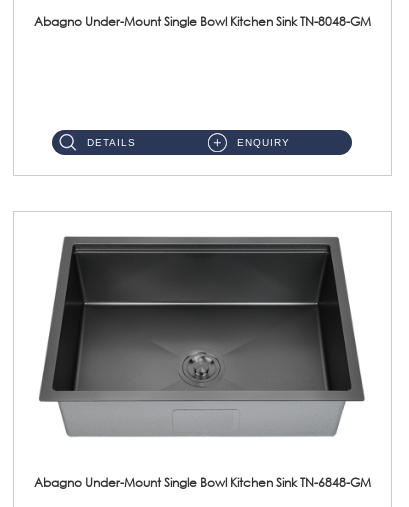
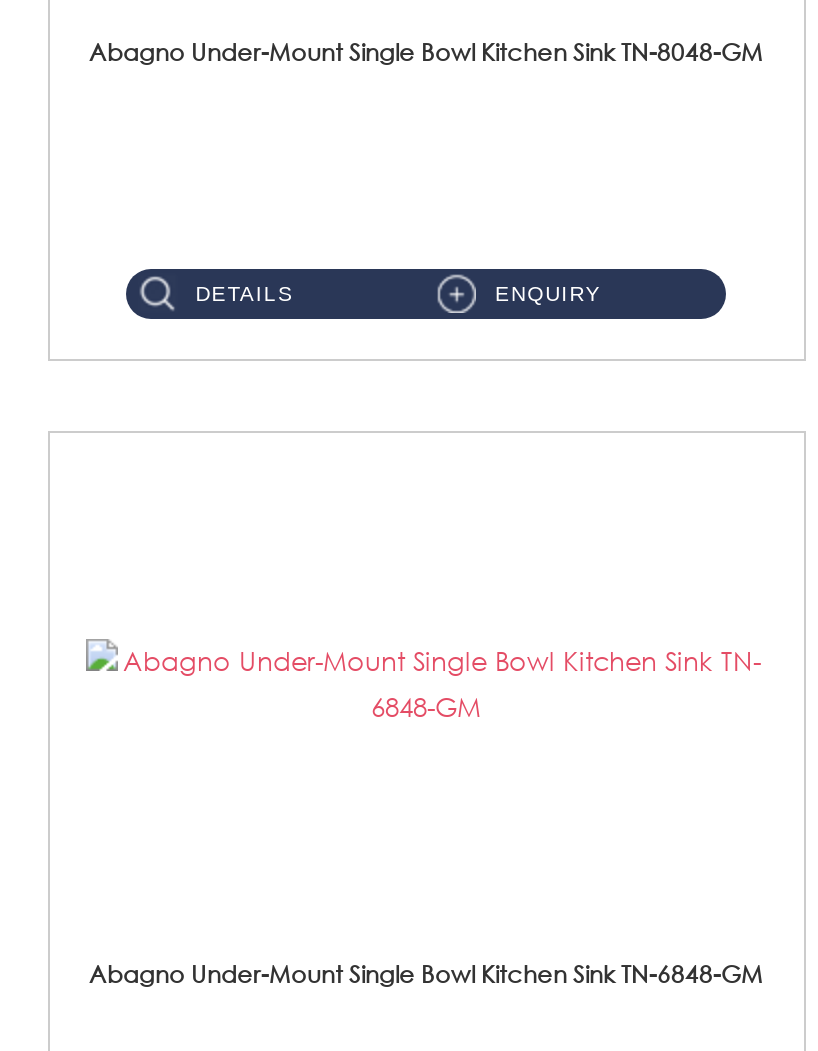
[32,236,368,438] [image] -> none

